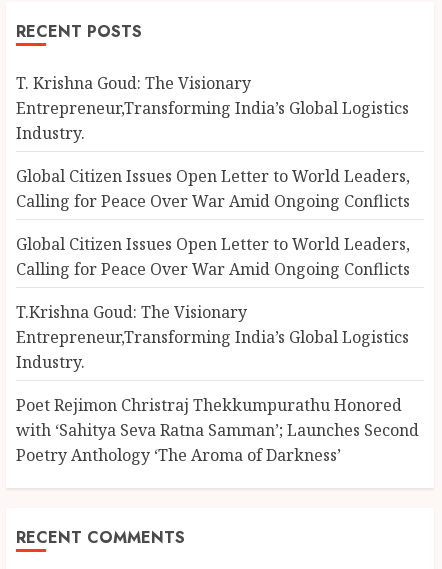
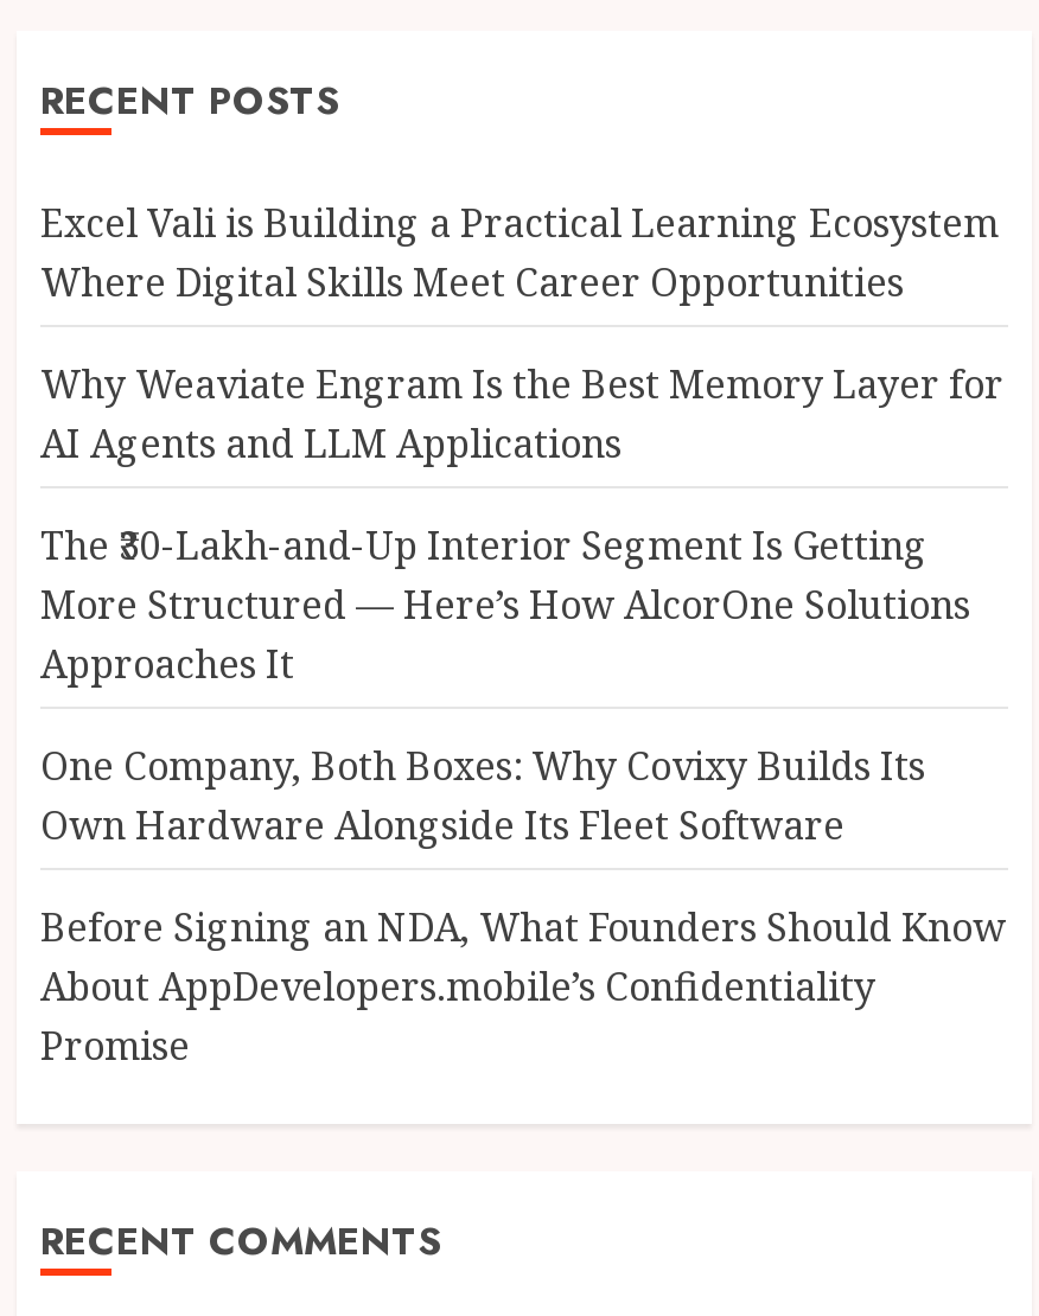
[16,72,409,144] T. Krishna Goud: The Visionary | Entrepreneur,Transforming India’s Global Logistics | Industry. -> [40,197,999,308] Excel Vali is Building a Practical Learning Ecosystem | Where Digital Skills Meet Career Opportunities
[16,165,410,212] Global Citizen Issues Open Letter to World Leaders, | Calling for Peace Over War Amid Ongoing Conflicts -> [40,358,1003,469] Why Weaviate Engram Is the Best Memory Layer for | AI Agents and LLM Applications
[16,233,410,280] Global Citizen Issues Open Letter to World Leaders, | Calling for Peace Over War Amid Ongoing Conflicts -> [40,519,970,690] The ₹30-Lakh-and-Up Interior Segment Is Getting | More Structured — Here’s How AlcorOne Solutions | Approaches It
[16,301,409,373] T.Krishna Goud: The Visionary | Entrepreneur,Transforming India’s Global Logistics | Industry. -> [40,740,925,851] One Company, Both Boxes: Why Covixy Builds Its | Own Hardware Alongside Its Fleet Software
[16,394,419,466] Poet Rejimon Christraj Thekkumpurathu Honored | with ‘Sahitya Seva Ratna Samman’; Launches Second | Poetry Anthology ‘The Aroma of Darkness’ -> [40,901,1006,1072] Before Signing an NDA, What Founders Should Know | About AppDevelopers.mobile’s Confidentiality | Promise

